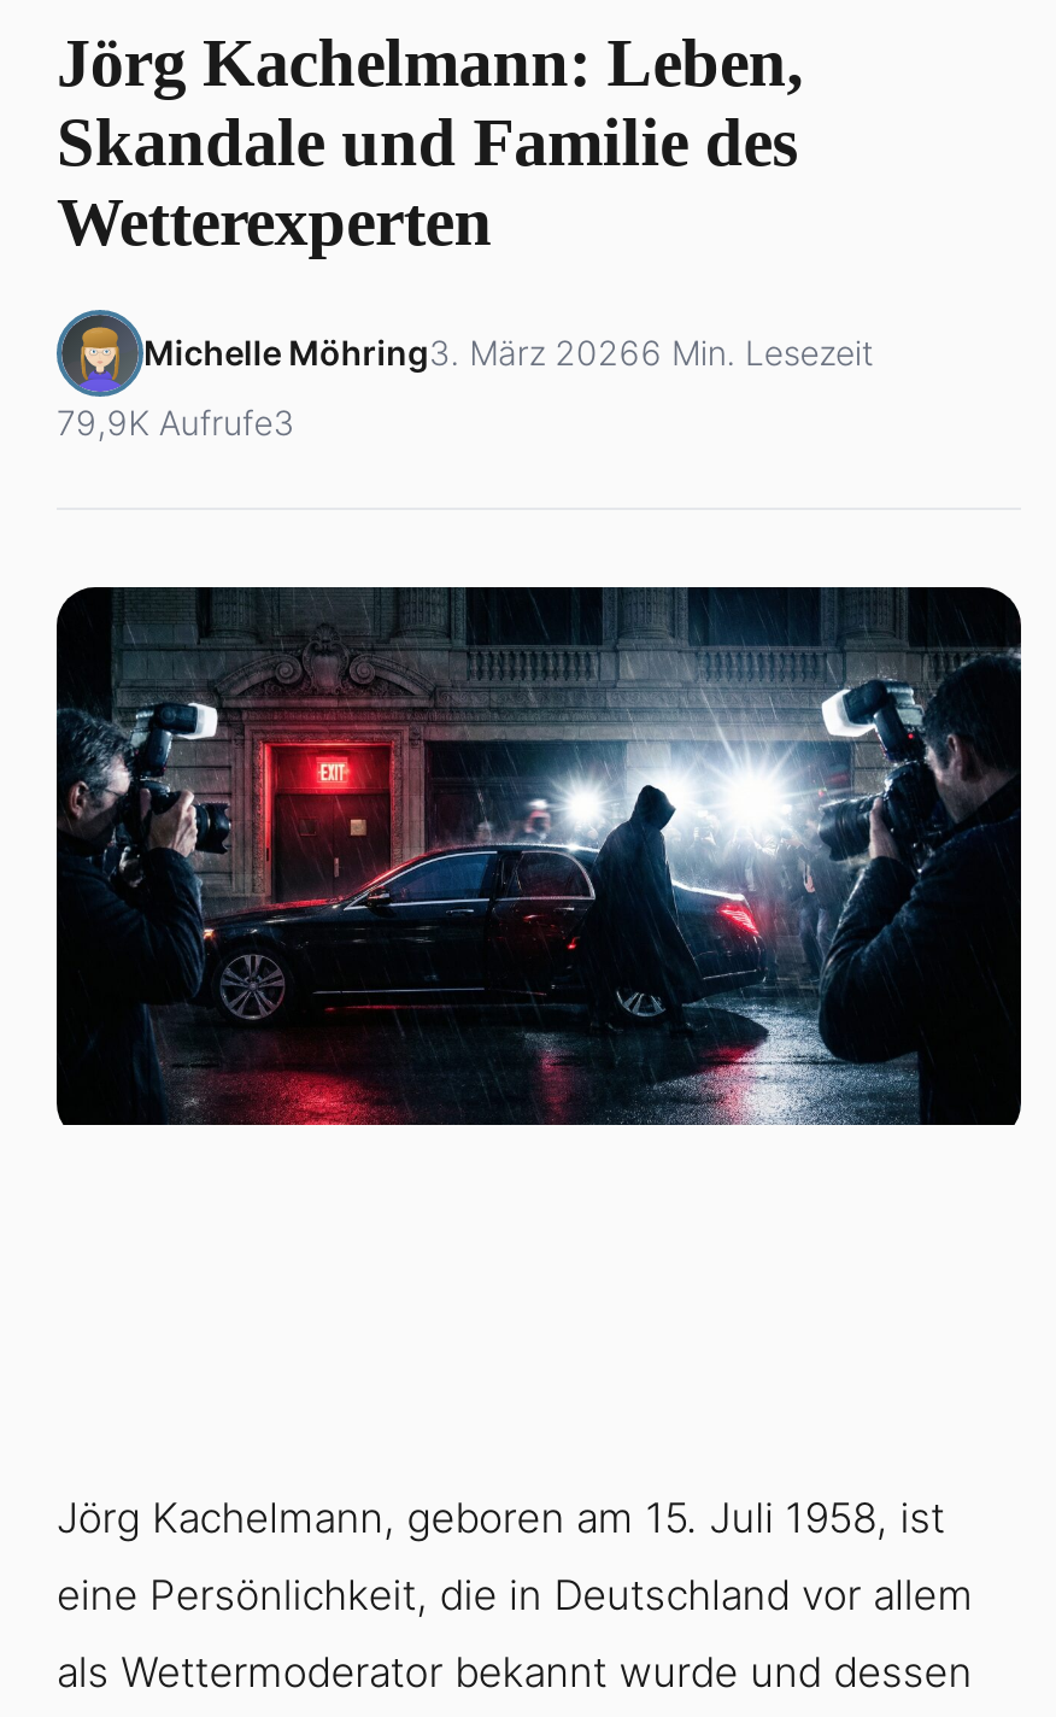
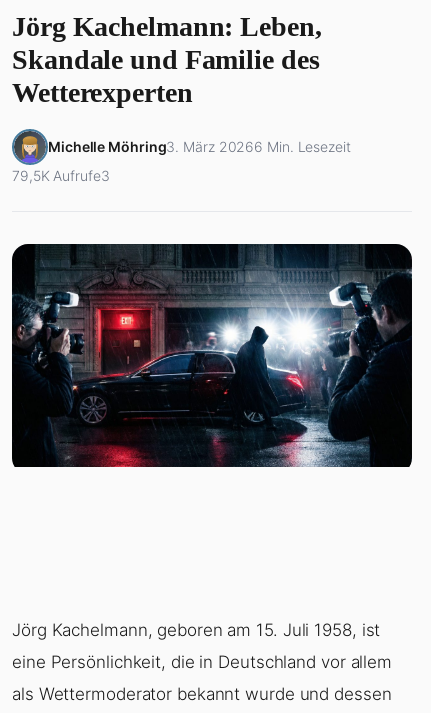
[57,402,294,443] 79,9K Aufrufe3 -> [12,167,110,184] 79,5K Aufrufe3

